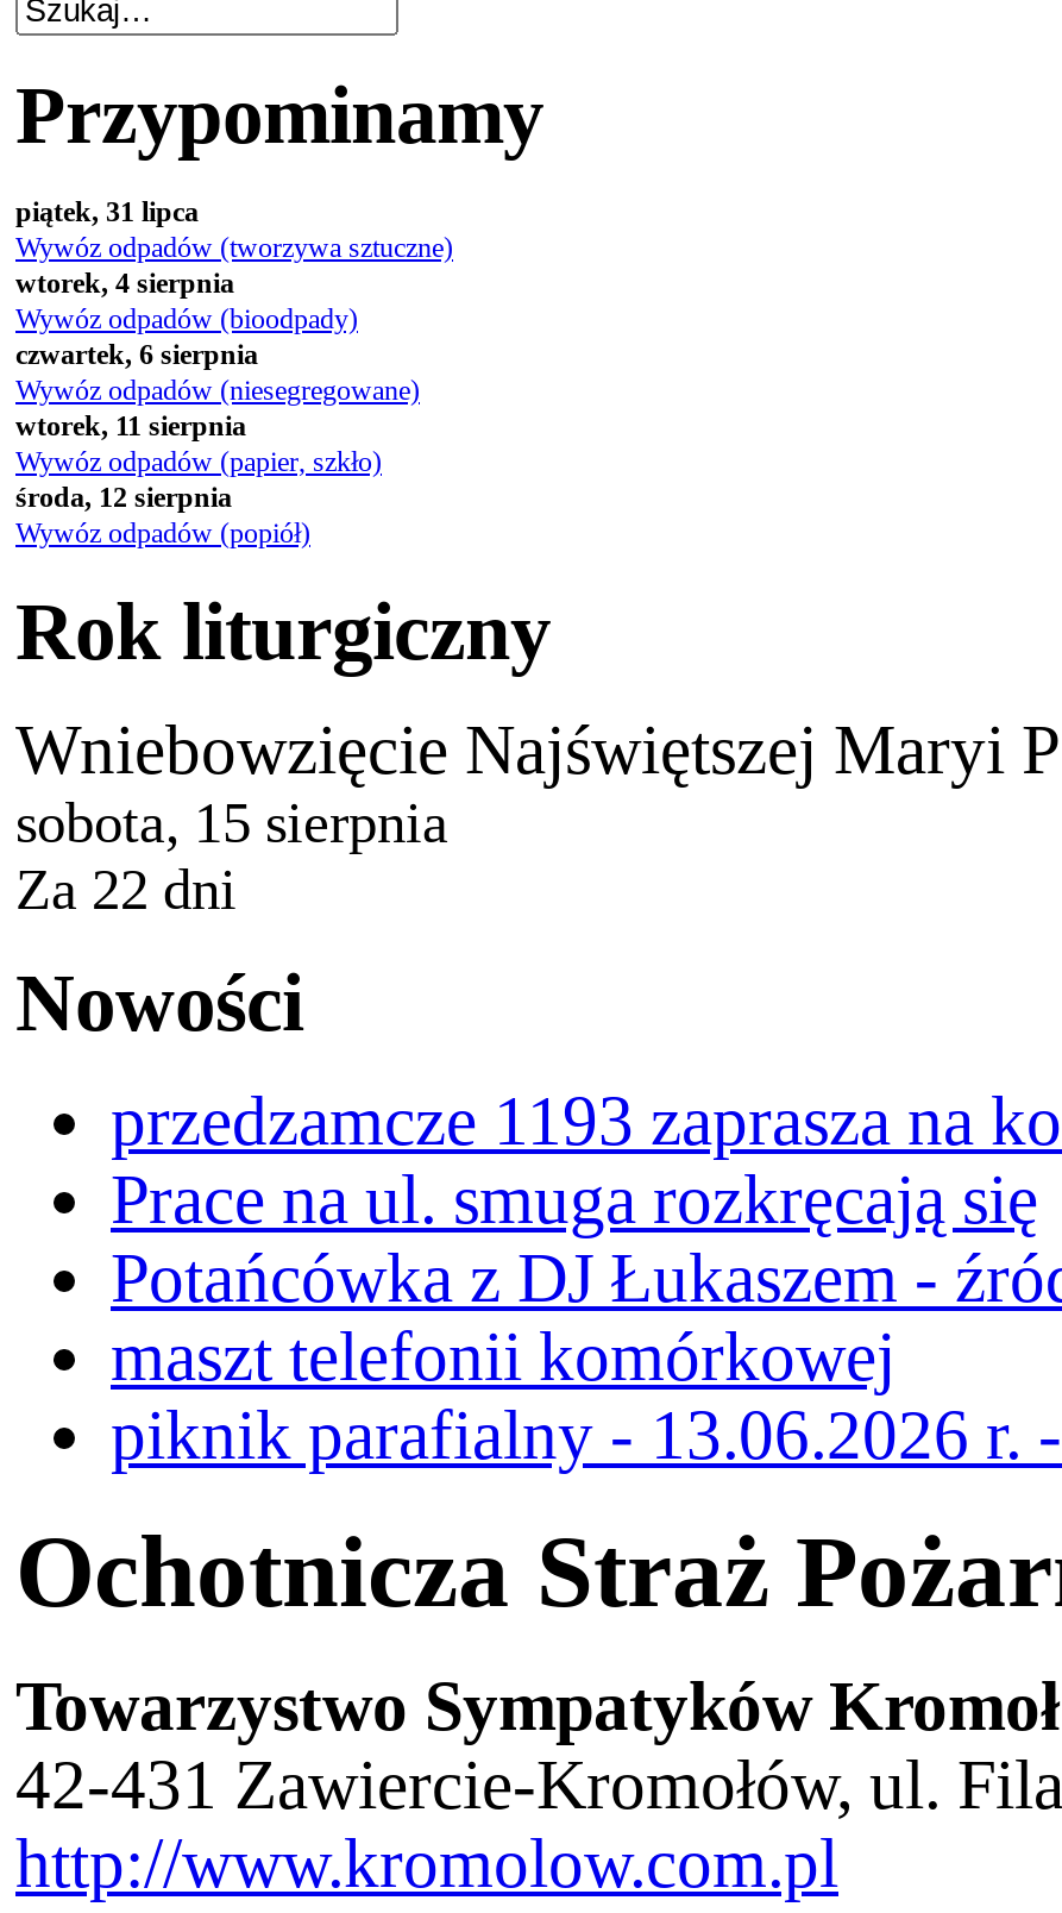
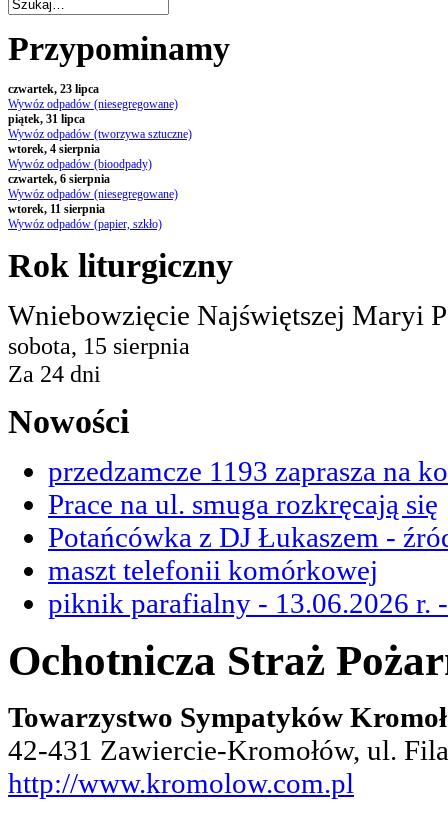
none -> [8,82,178,111] czwartek, 23 lipca | Wywóz odpadów (niesegregowane)
moved [15,195,453,478] -> [8,112,192,231]: piątek, 31 lipca | Wywóz odpadów (tworzywa sztuczne) | wtorek, 4 sierpnia | Wywóz odpadów (bioodpady) | czwartek, 6 sierpnia | Wywóz odpadów (niesegregowane) | wtorek, 11 sierpnia | Wywóz odpadów (papier, szkło)
[15,481,310,550] środa, 12 sierpnia | Wywóz odpadów (popiół) -> none
[15,857,237,921] Za 22 dni -> [8,360,101,387] Za 24 dni

